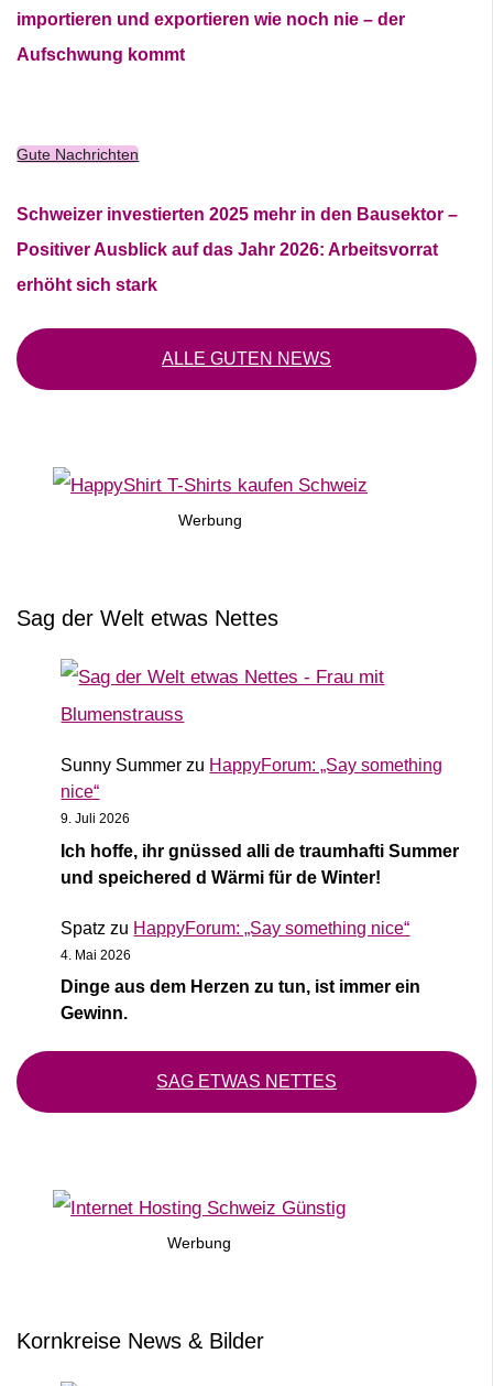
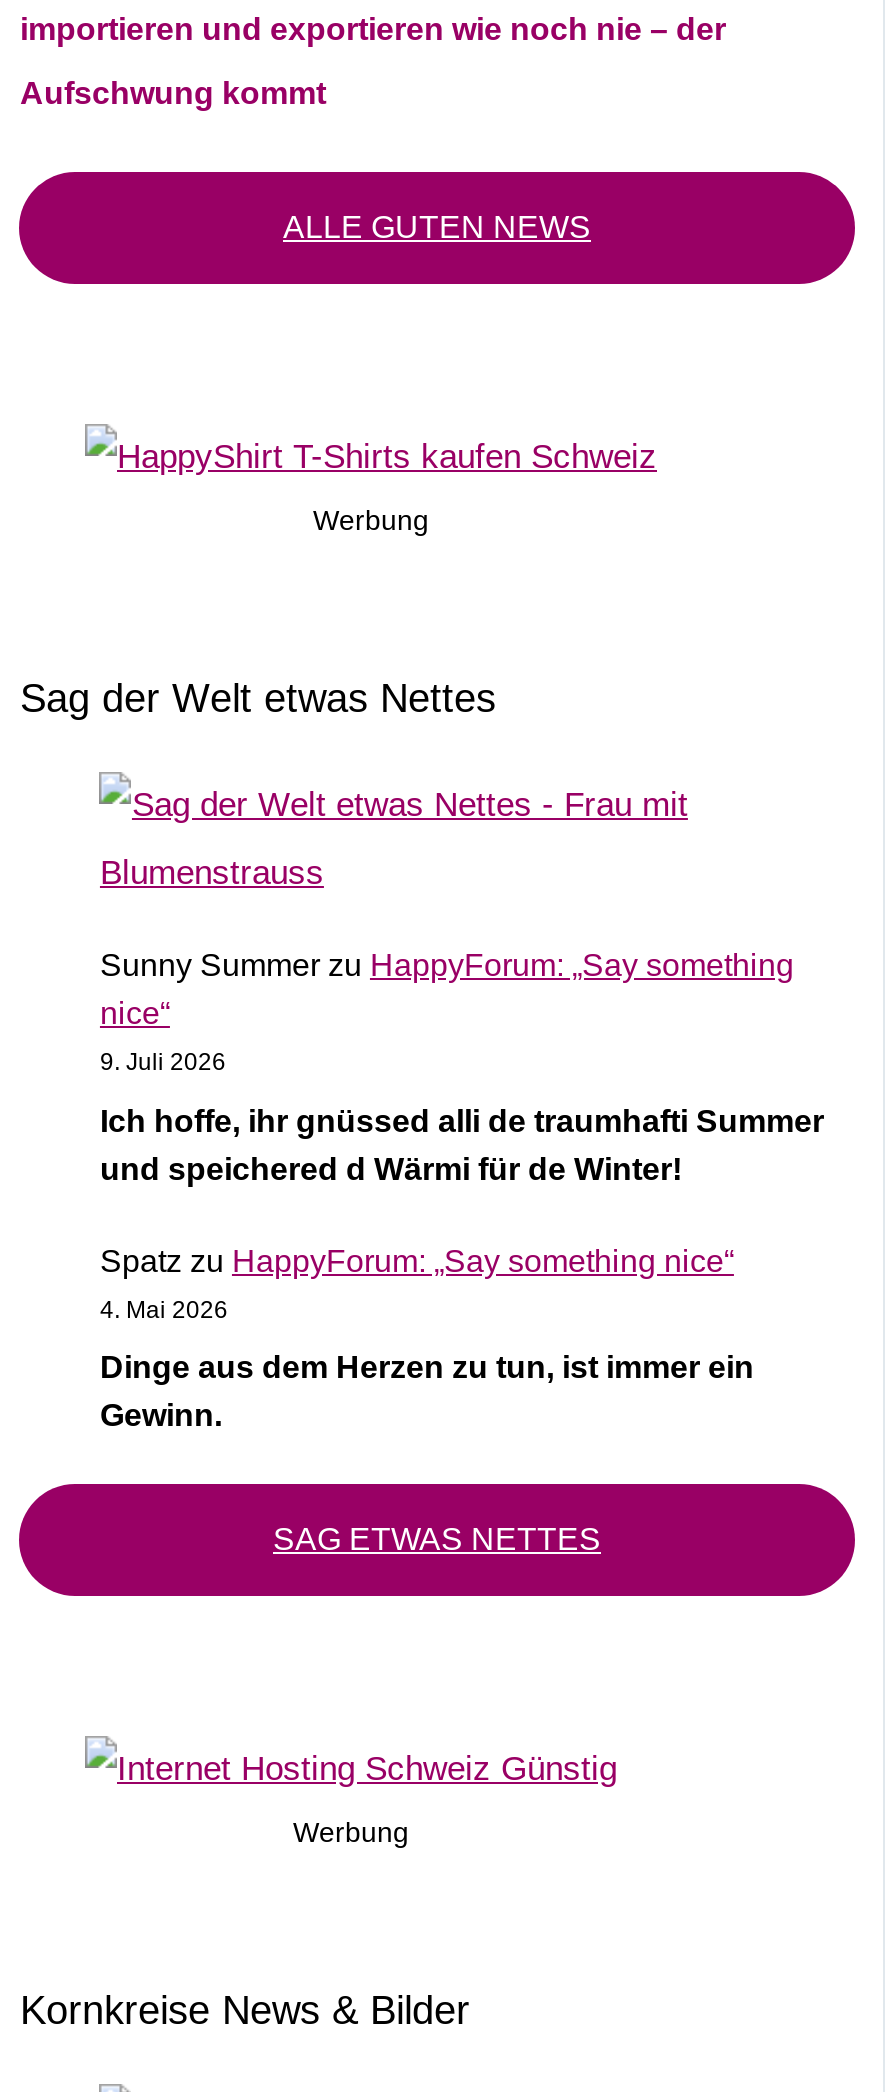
[17,145,458,295] Gute Nachrichten | Schweizer investierten 2025 mehr in den Bausektor – | Positiver Ausblick auf das Jahr 2026: Arbeitsvorrat | erhöht sich stark -> none

